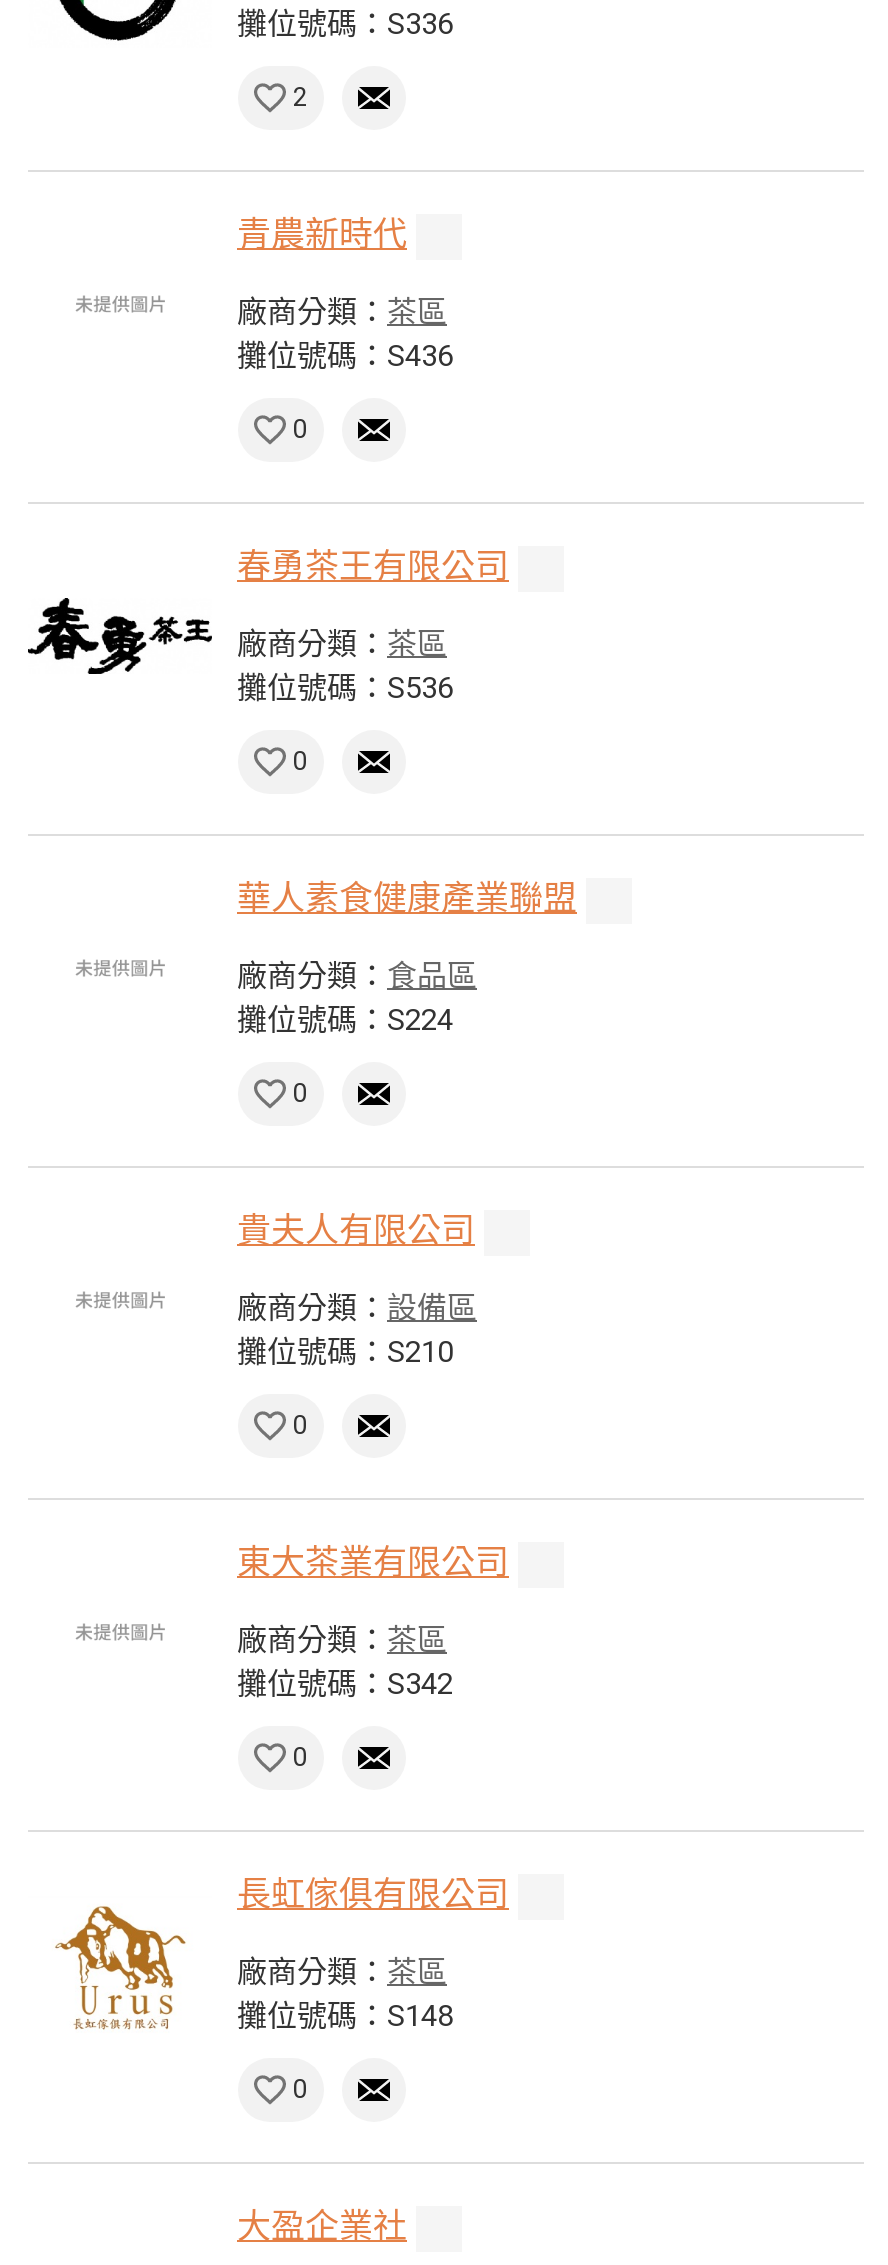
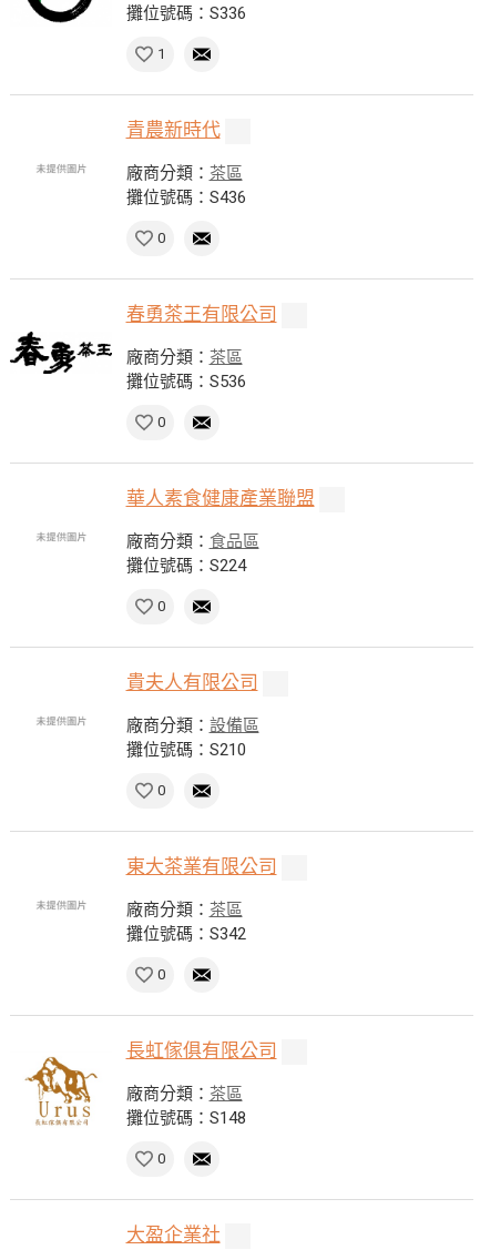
[293,81,307,111] 2 -> [157,45,165,62] 1

